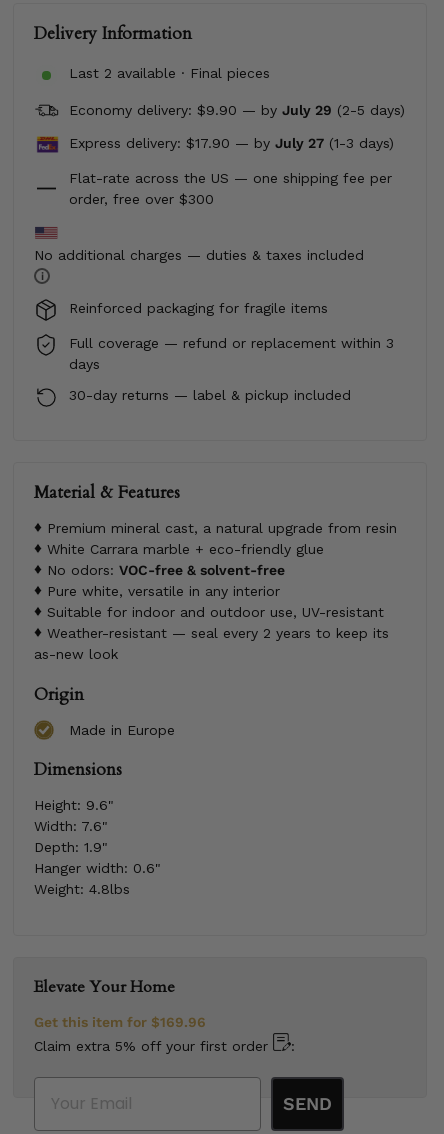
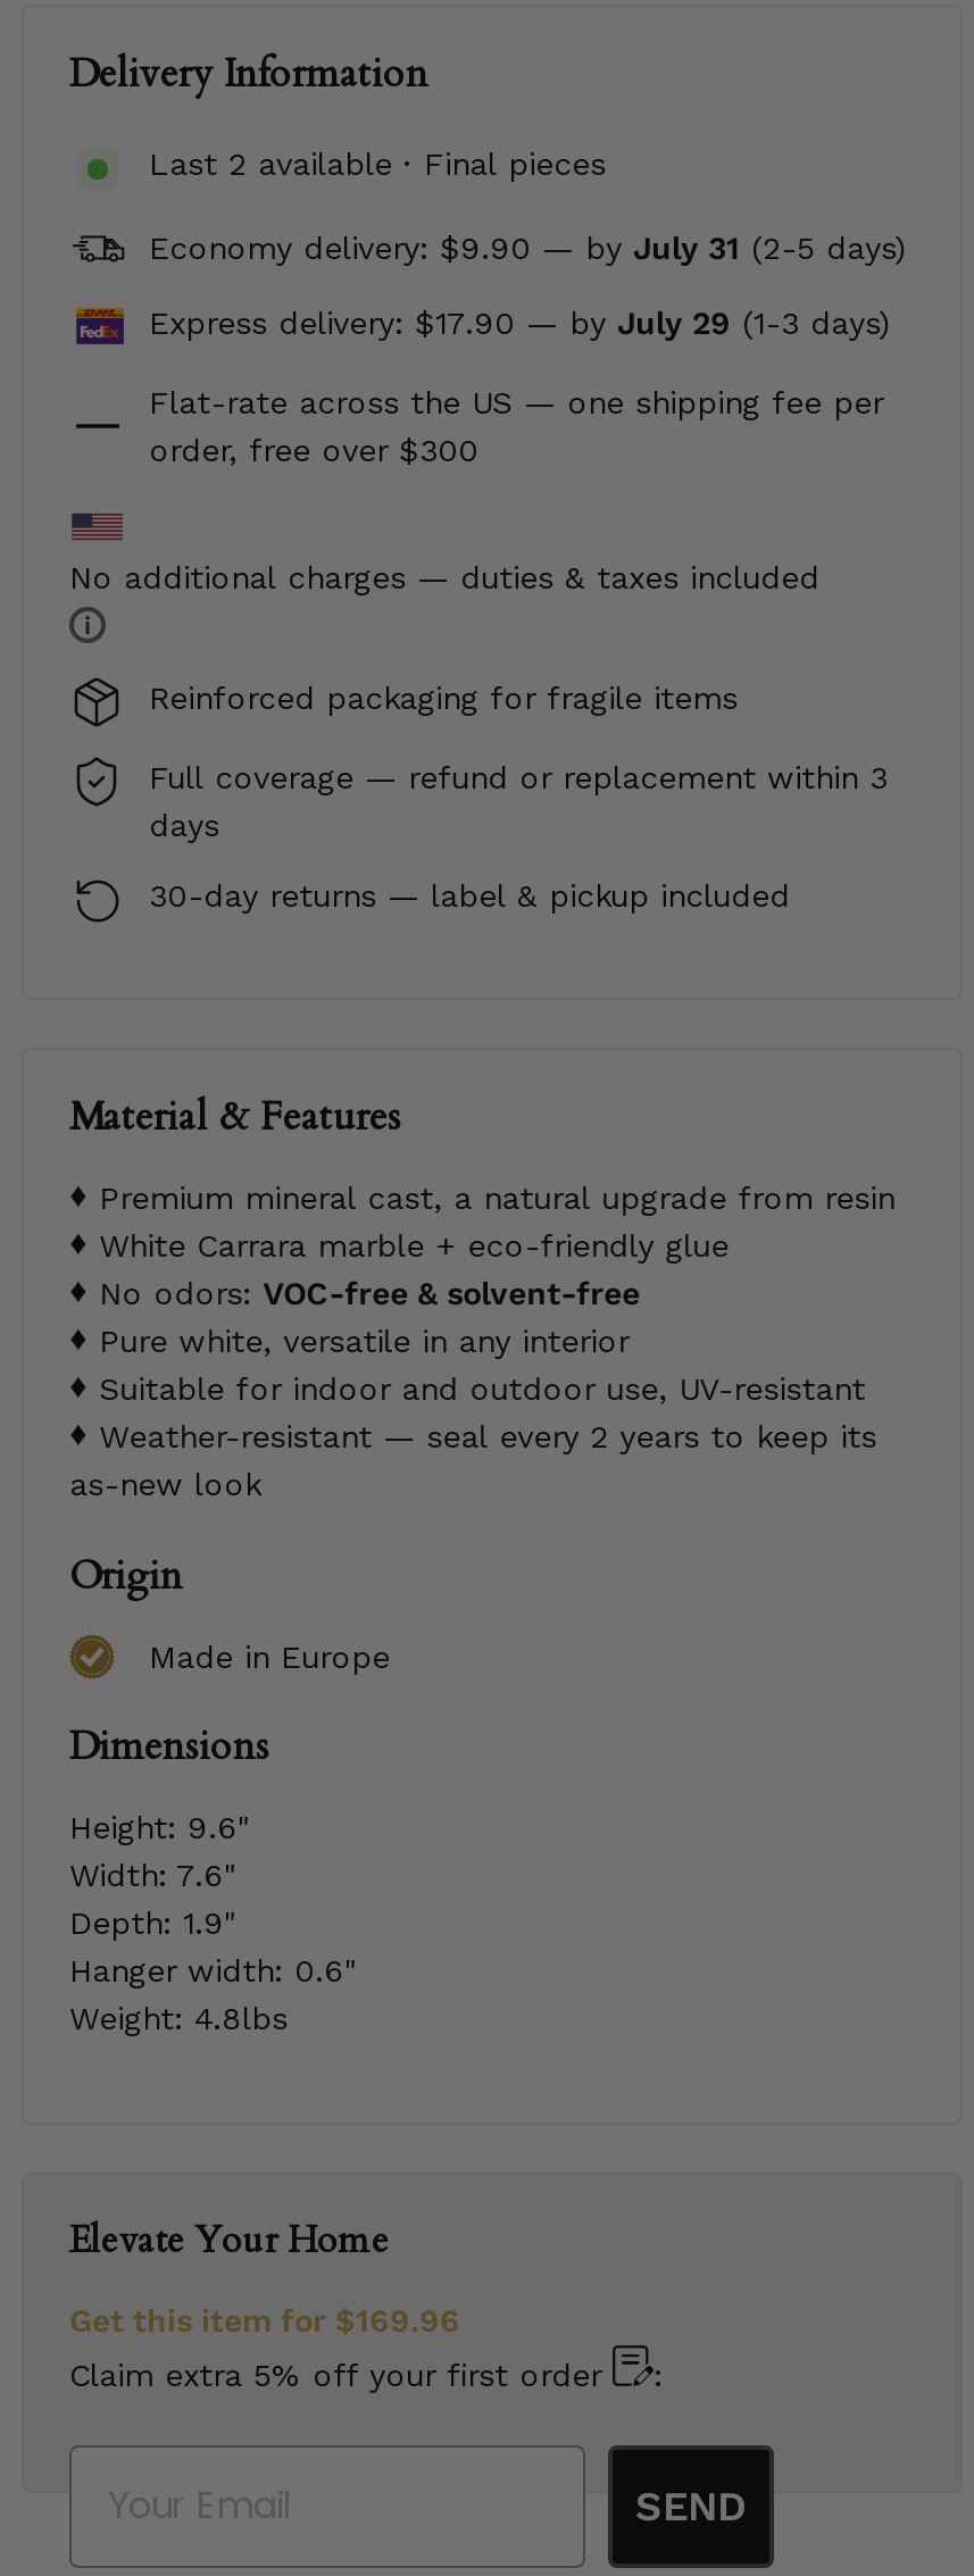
[69,101,405,117] Economy delivery: $9.90 — by July 29 (2-5 days) -> [149,228,906,265] Economy delivery: $9.90 — by July 31 (2-5 days)
[69,134,394,150] Express delivery: $17.90 — by July 27 (1-3 days) -> [149,303,890,340] Express delivery: $17.90 — by July 29 (1-3 days)

